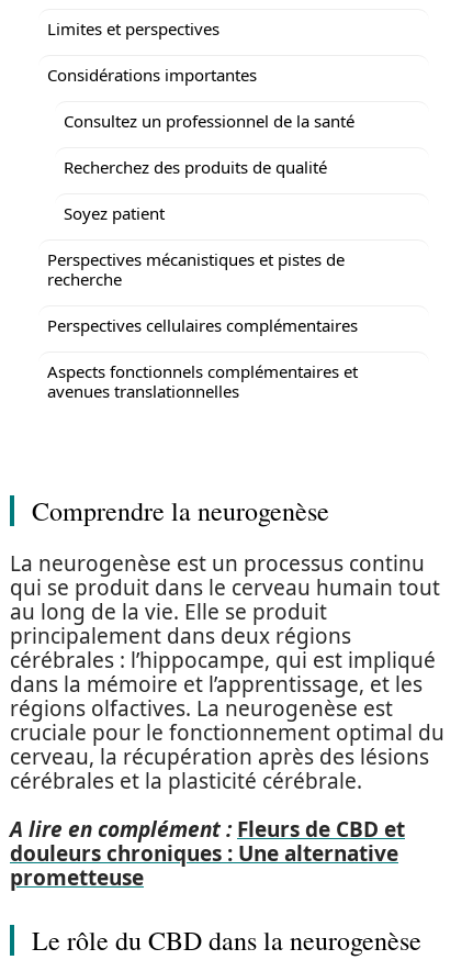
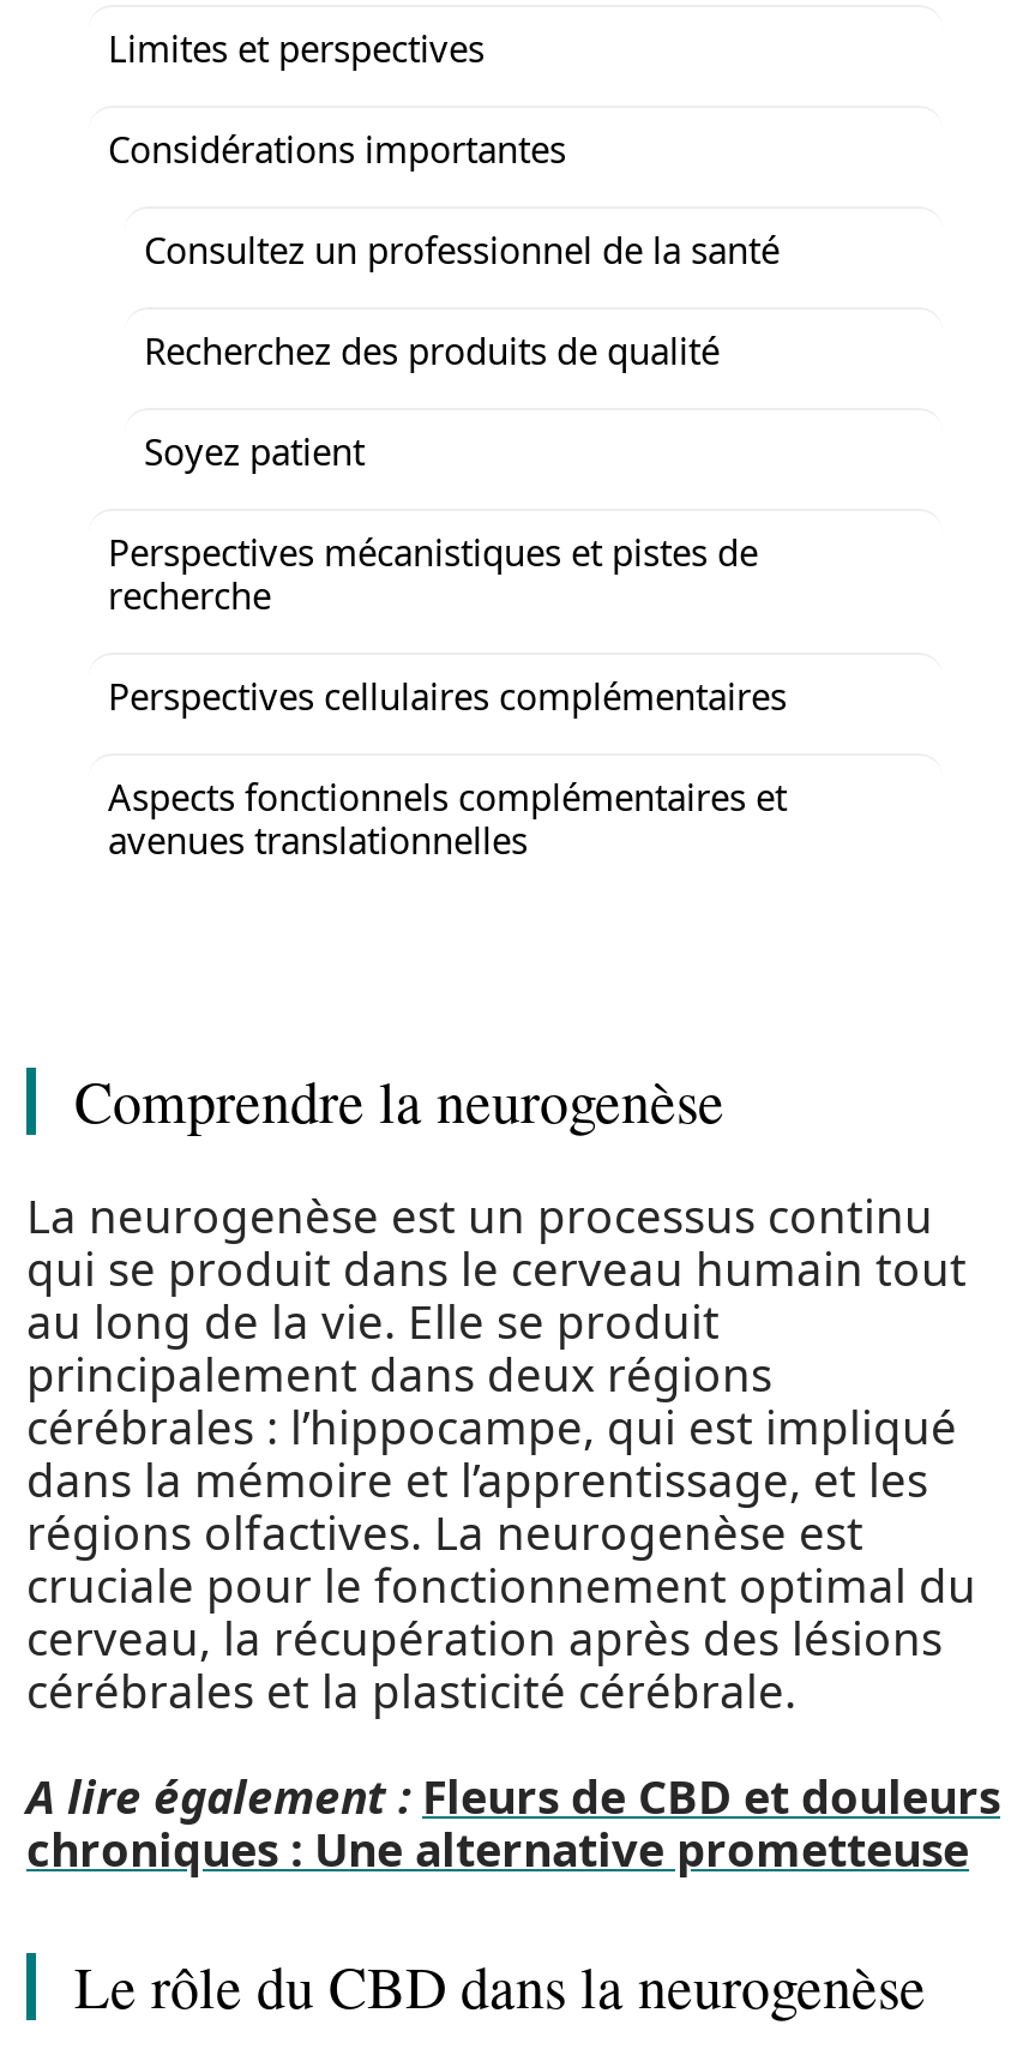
[10,815,405,892] A lire en complément : Fleurs de CBD et | douleurs chroniques : Une alternative | prometteuse -> [26,1766,1000,1881] A lire également : Fleurs de CBD et douleurs | chroniques : Une alternative prometteuse

